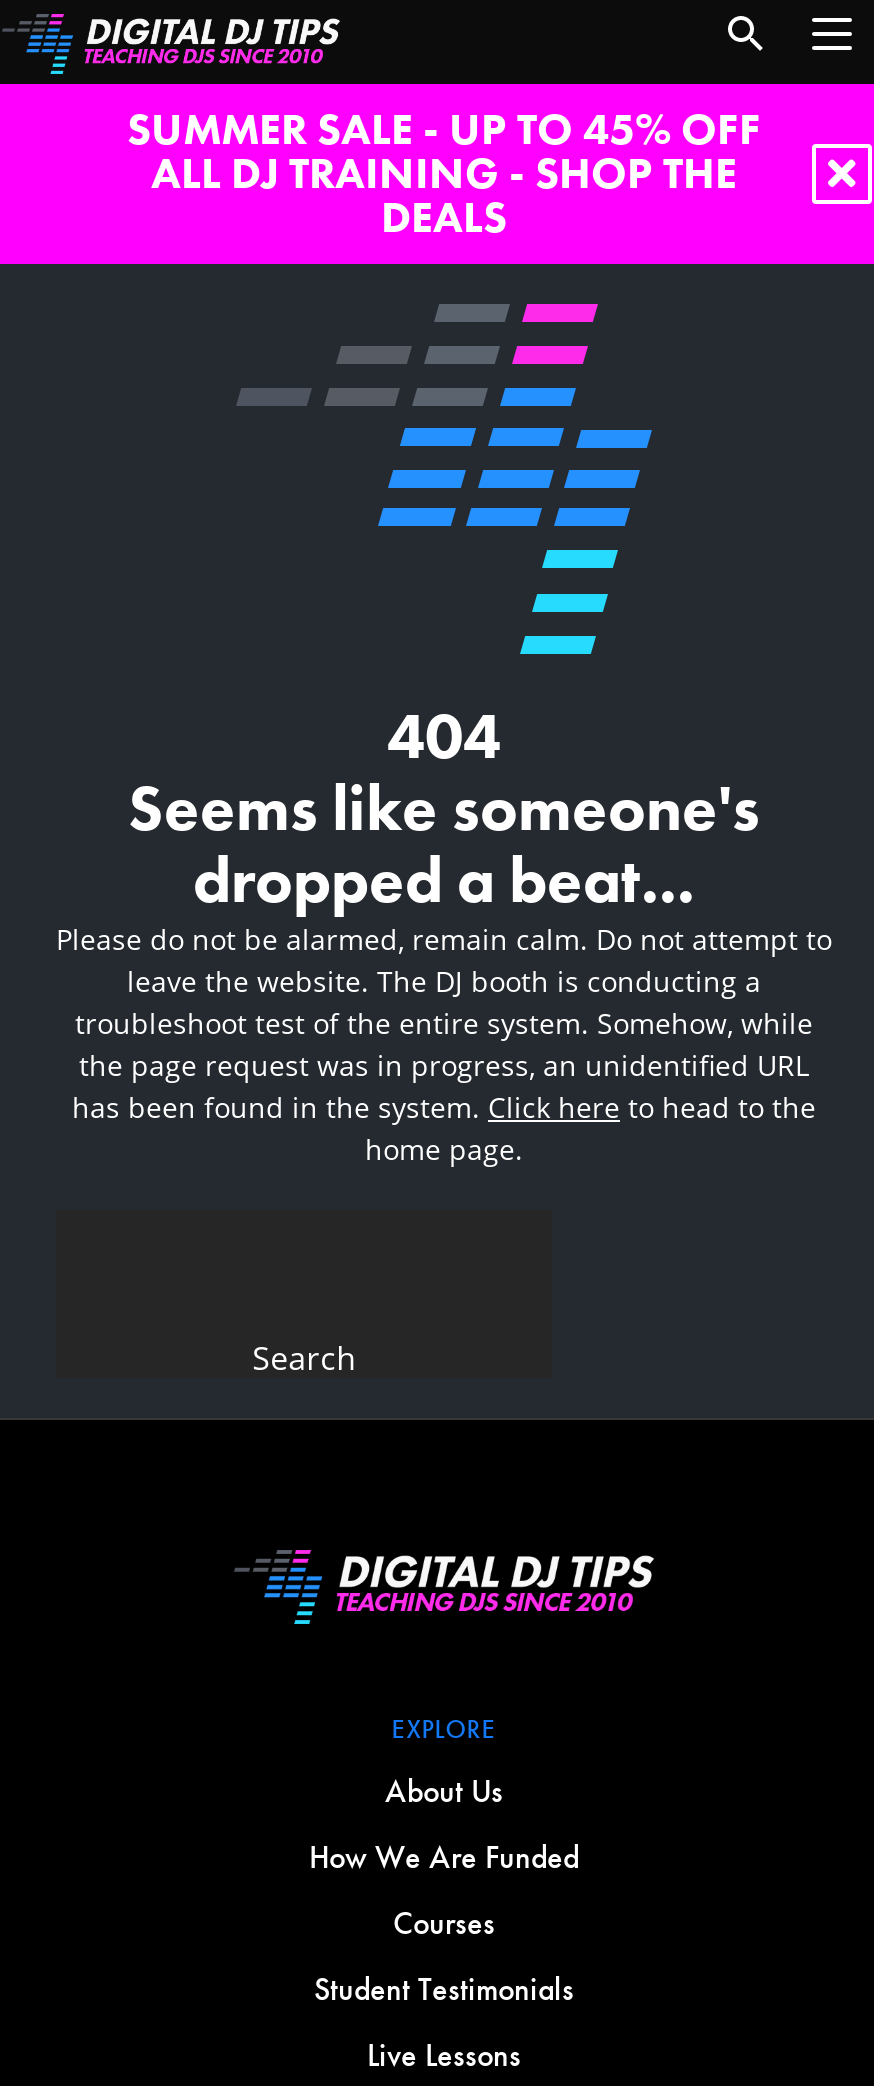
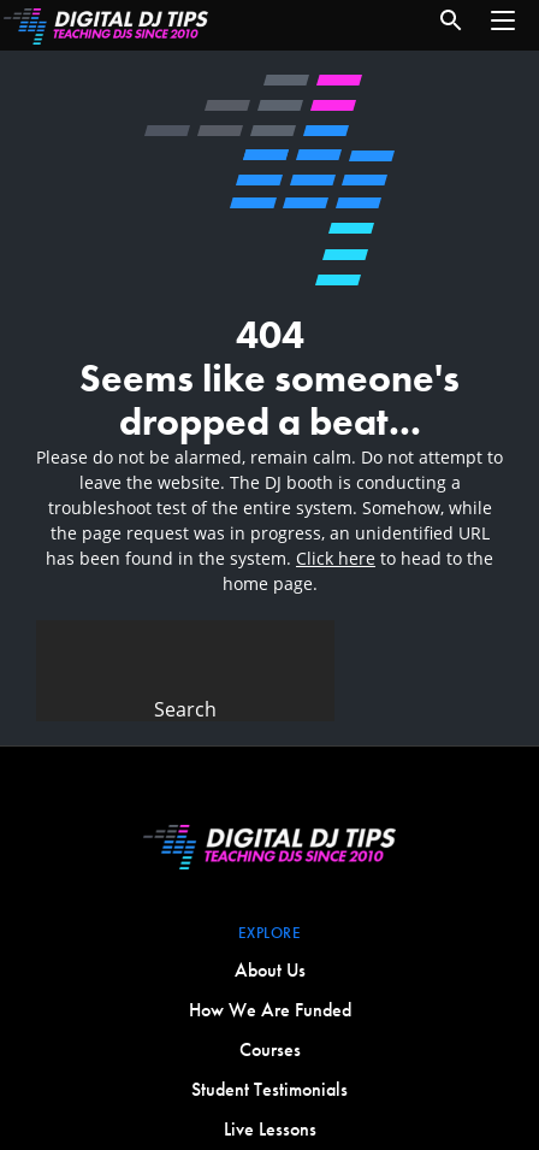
[127,100,761,246] SUMMER SALE - UP TO 45% OFF | ALL DJ TRAINING - SHOP THE | DEALS -> none

